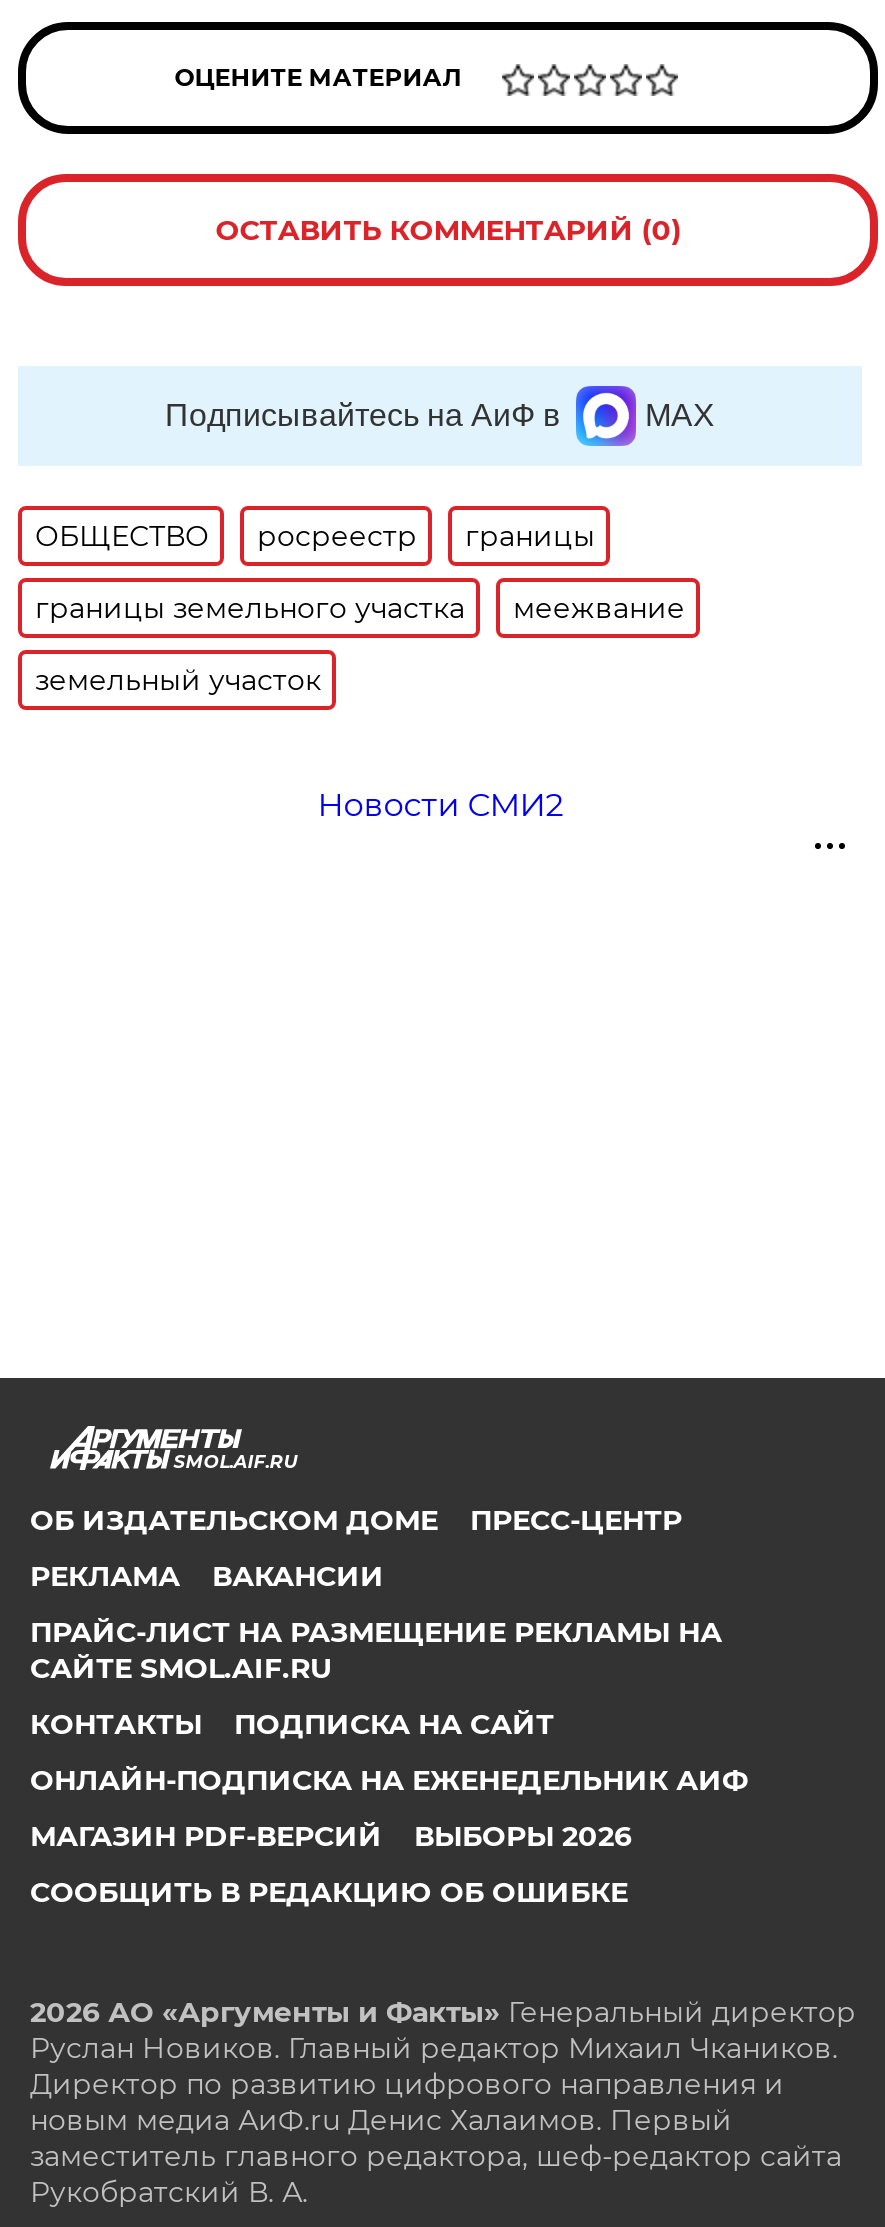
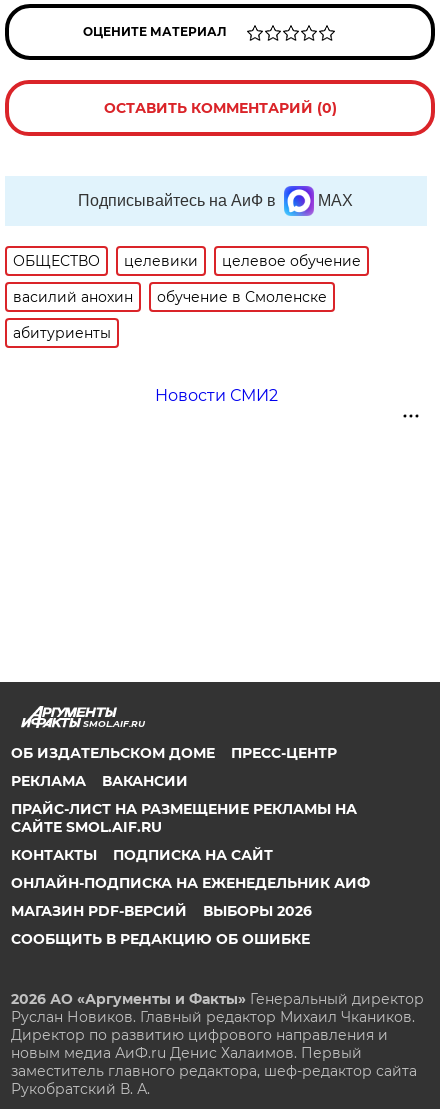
[257,518,595,554] росреестр | границы -> [124,252,361,270] целевики | целевое обучение
[35,590,685,626] границы земельного участка | меежвание -> [13,288,327,306] василий анохин | обучение в Смоленске
[35,662,321,698] земельный участок -> [13,324,111,342] абитуриенты

